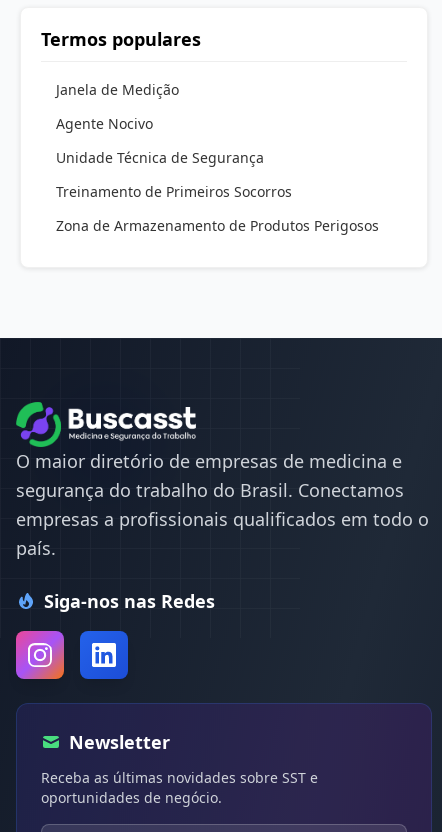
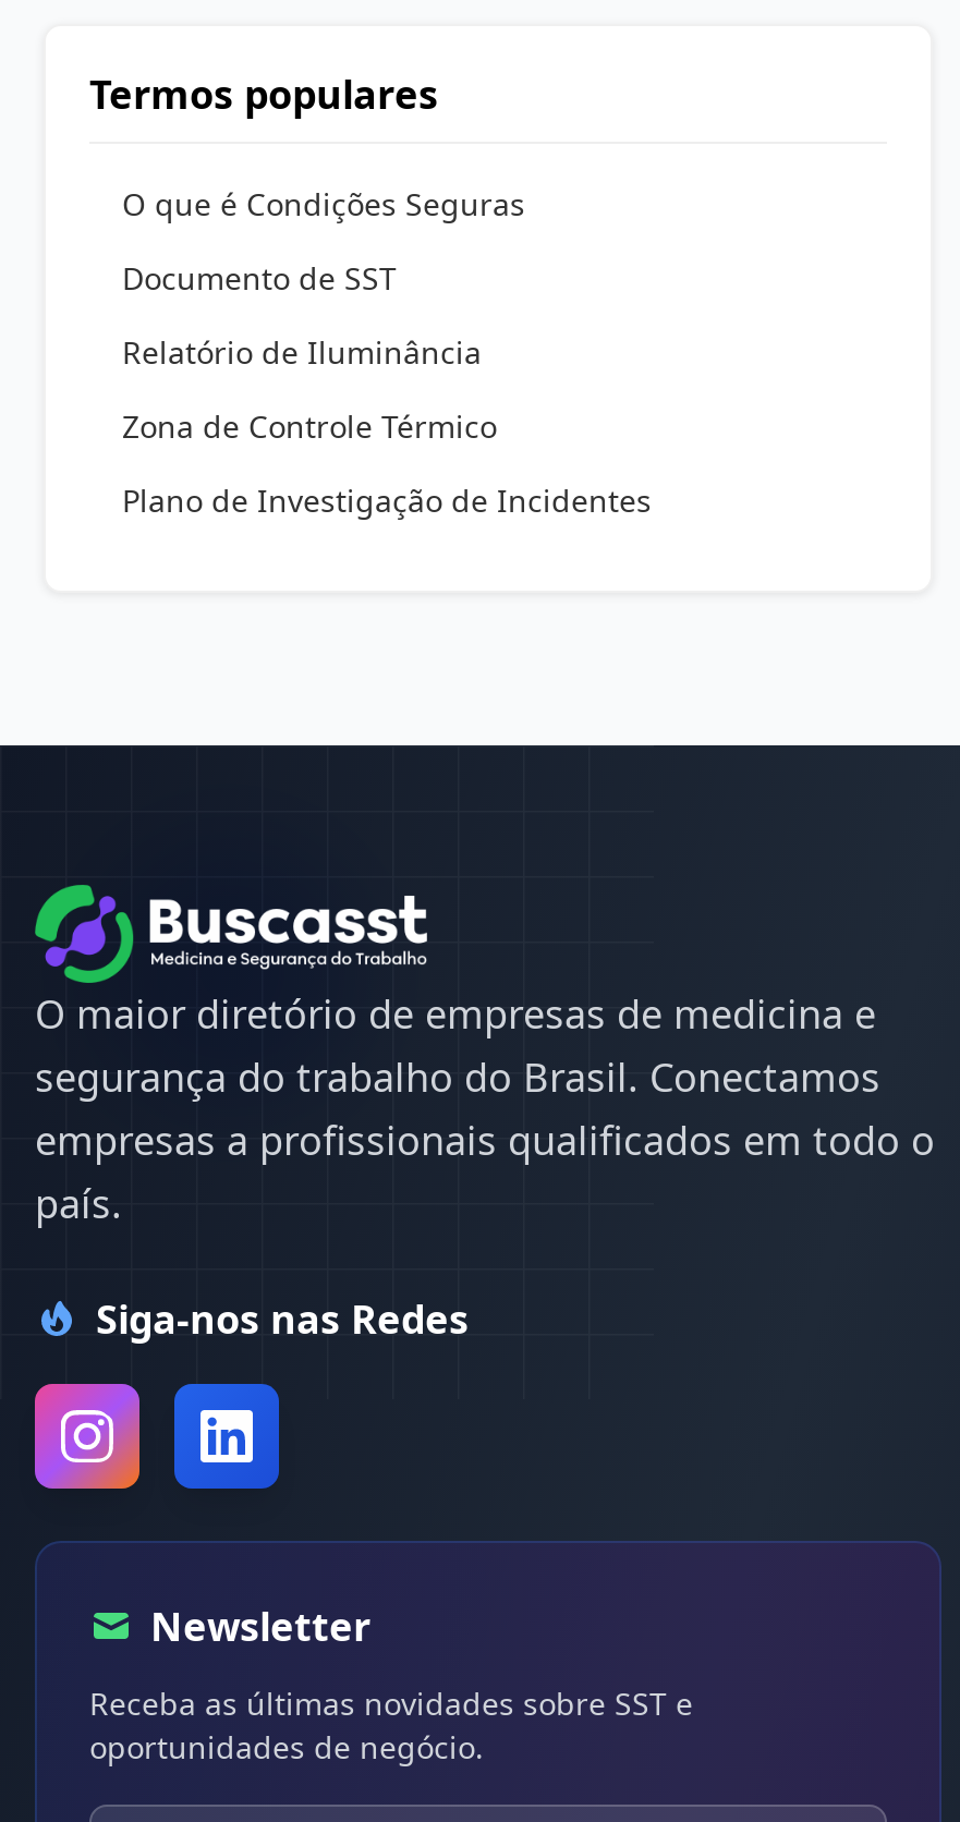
[56,80,179,99] Janela de Medição -> [122,183,525,224] O que é Condições Seguras
[56,114,153,133] Agente Nocivo -> [122,257,397,299] Documento de SST
[56,148,264,167] Unidade Técnica de Segurança -> [122,331,482,373] Relatório de Iluminância
[56,182,292,201] Treinamento de Primeiros Socorros -> [122,405,497,447] Zona de Controle Térmico
[56,216,379,235] Zona de Armazenamento de Produtos Perigosos -> [122,479,652,521] Plano de Investigação de Incidentes

